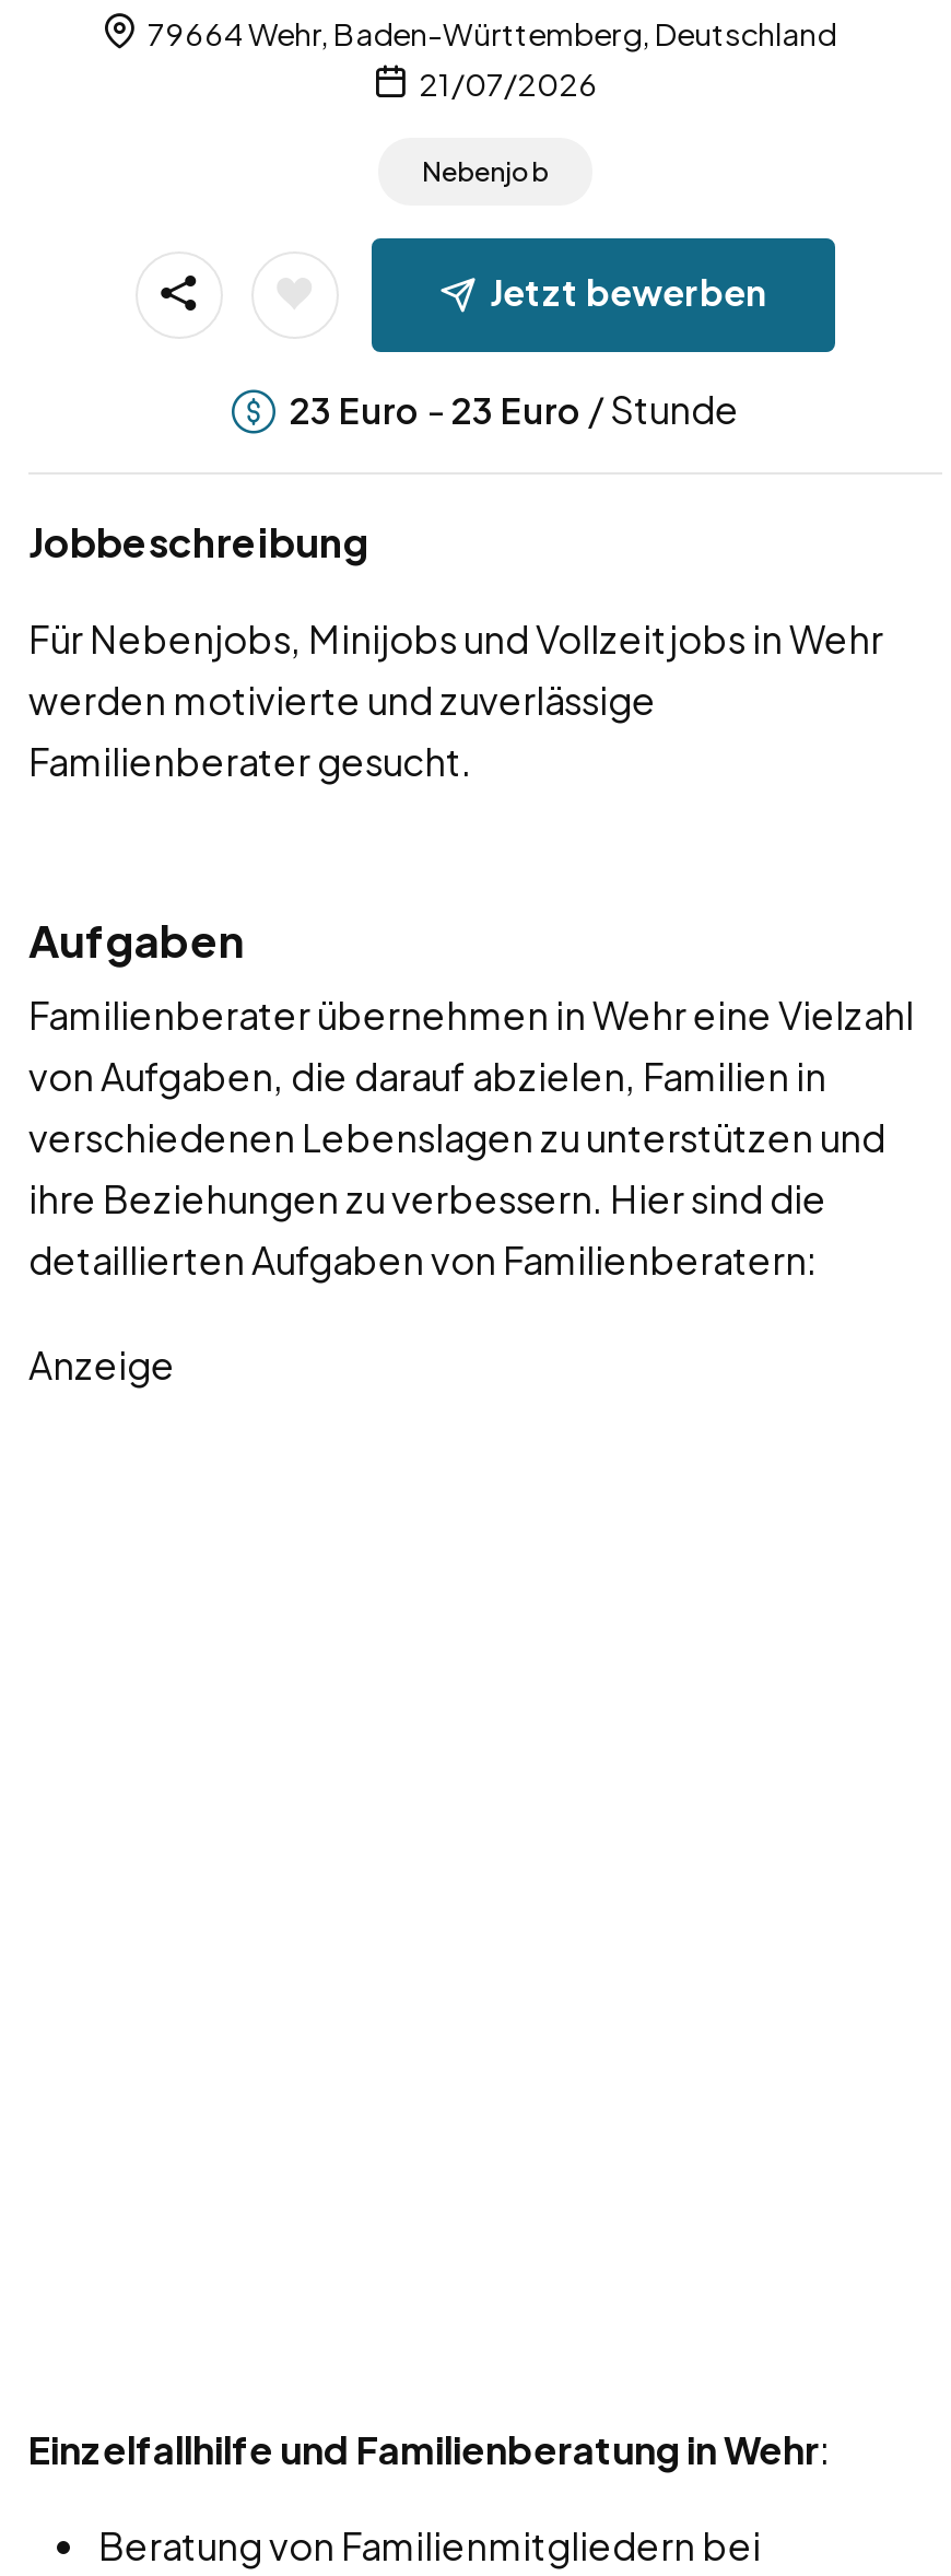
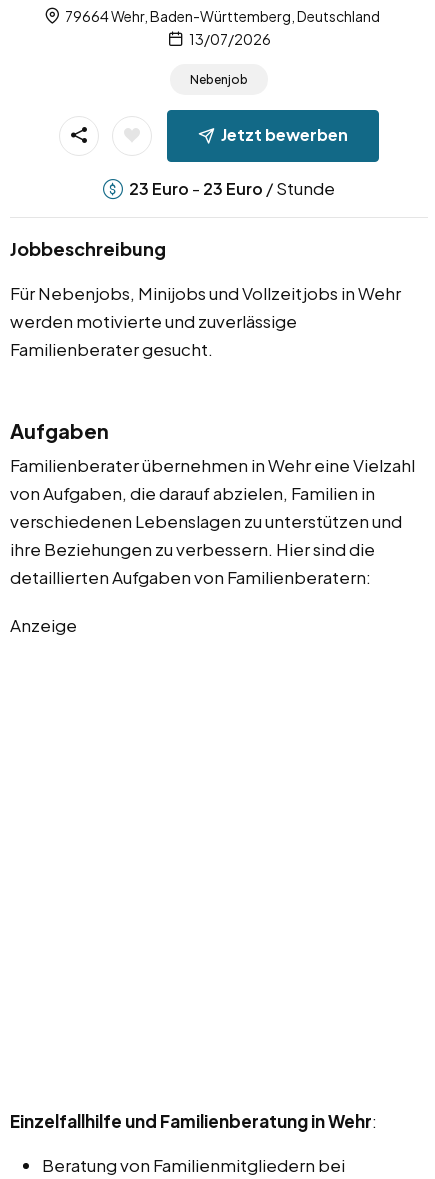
[414,63,598,103] 21/07/2026 -> [186,30,270,48] 13/07/2026

